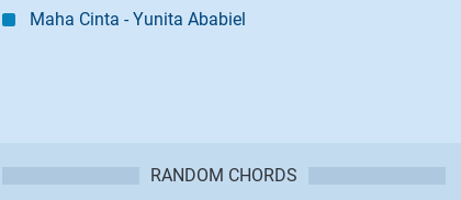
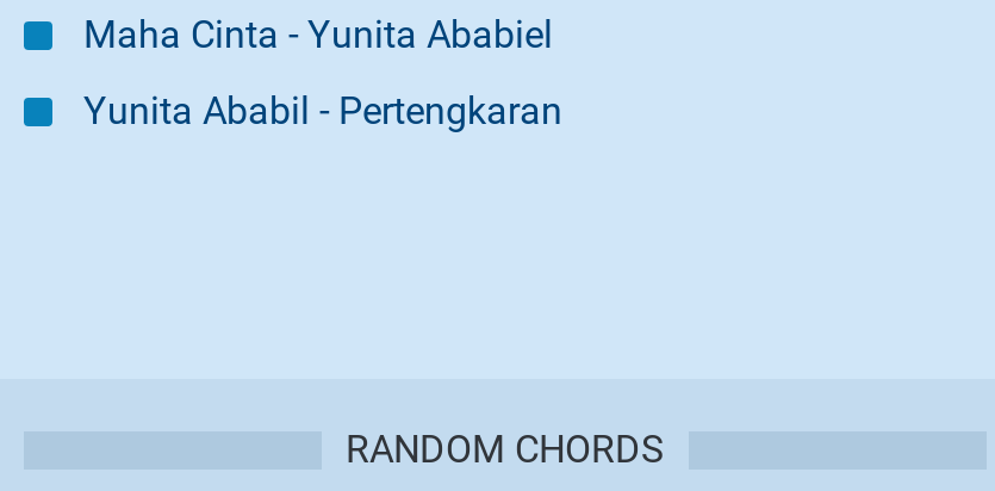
none -> [83,88,562,133] Yunita Ababil - Pertengkaran

